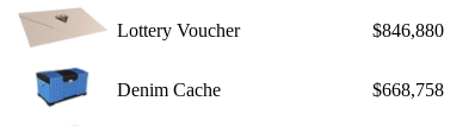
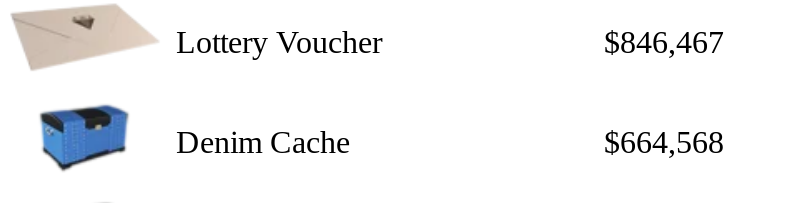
[372,20,444,40] $846,880 -> [604,25,724,59] $846,467
[372,79,444,100] $668,758 -> [604,125,724,159] $664,568

